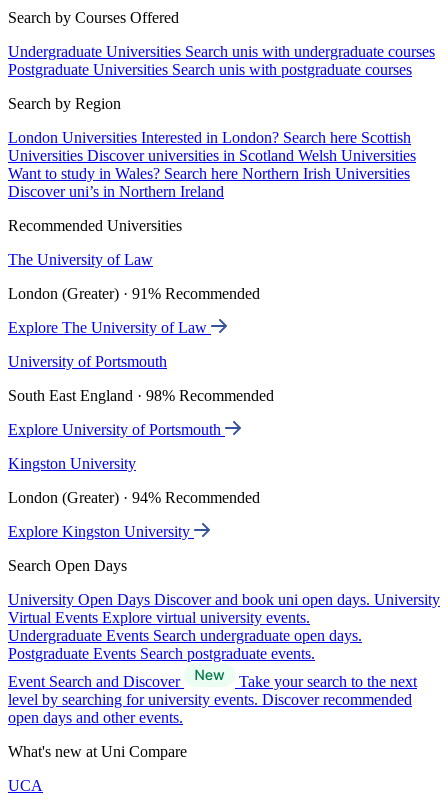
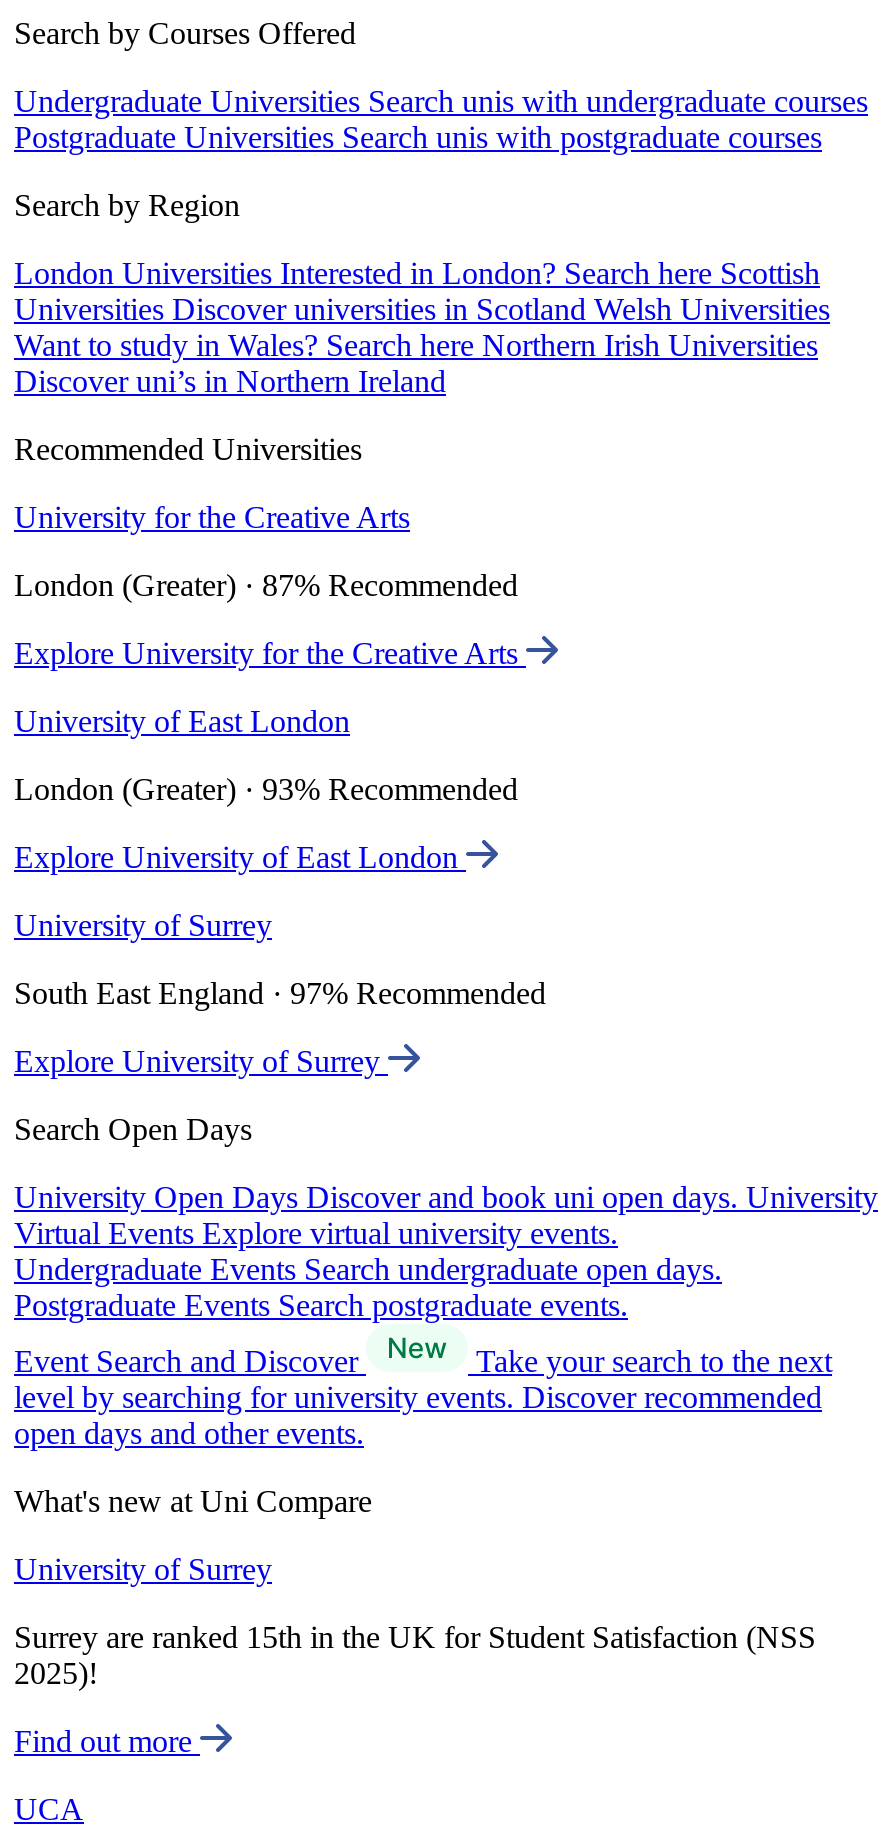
[8,251,153,268] The University of Law -> [14,500,410,534] University for the Creative Arts
[8,285,260,302] London (Greater) · 91% Recommended -> [14,568,518,602] London (Greater) · 87% Recommended
[8,319,211,336] Explore The University of Law -> [14,636,526,670] Explore University for the Creative Arts
[8,353,167,370] University of Portsmouth -> [14,704,350,738] University of East London
[8,387,274,404] South East England · 98% Recommended -> [14,772,518,806] London (Greater) · 93% Recommended
[8,421,225,438] Explore University of Portsmouth -> [14,840,466,874] Explore University of East London
[8,455,136,472] Kingston University -> [14,908,272,942] University of Surrey
[8,489,260,506] London (Greater) · 94% Recommended -> [14,976,546,1010] South East England · 97% Recommended
[8,523,194,540] Explore Kingston University -> [14,1044,388,1078] Explore University of Surrey
none -> [14,1552,816,1758] University of Surrey | Surrey are ranked 15th in the UK for Student Satisfaction (NSS | 2025)! | Find out more

